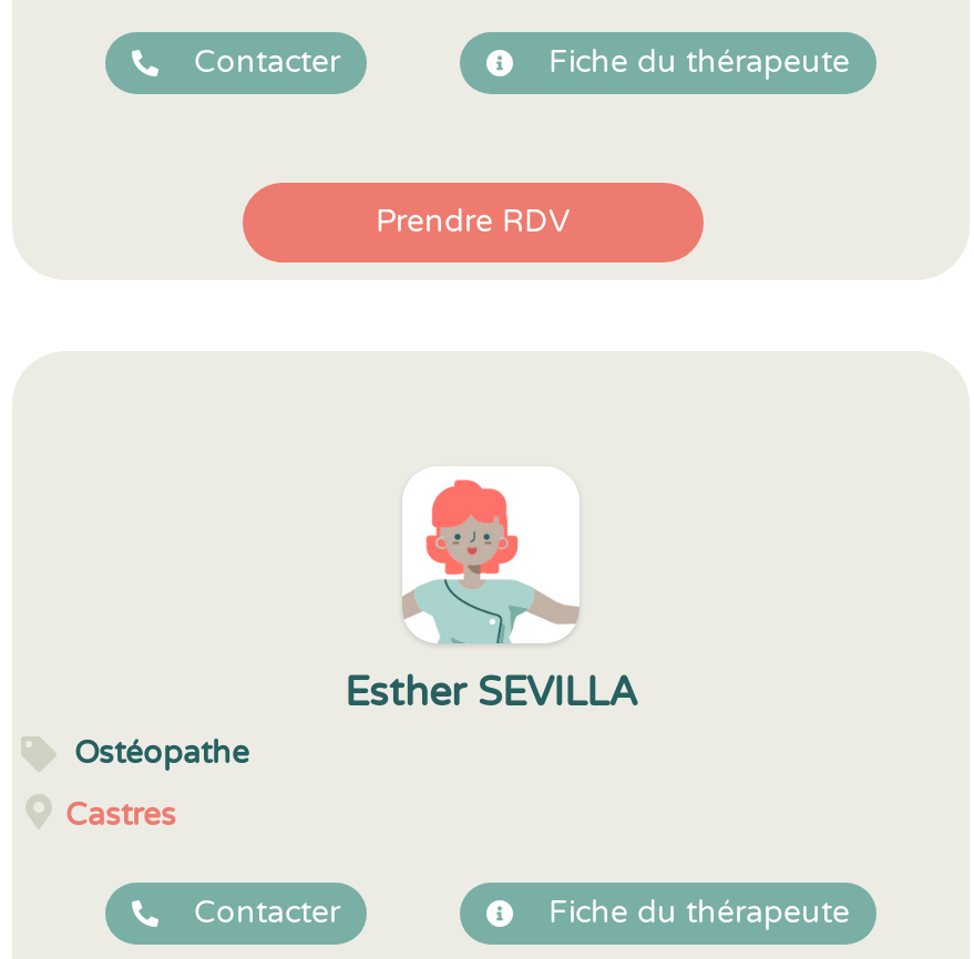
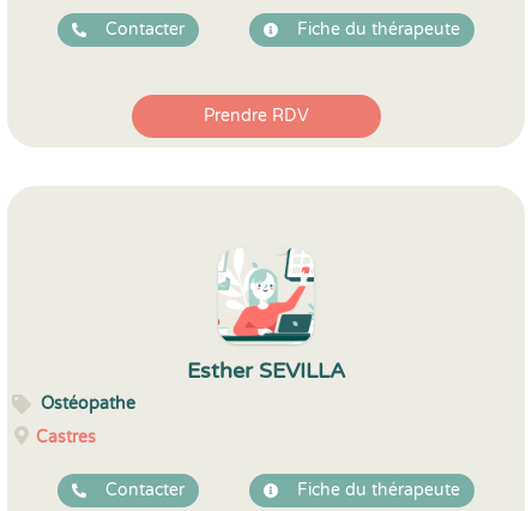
[402,466,580,646] [image] -> [217,247,315,344] [image]

